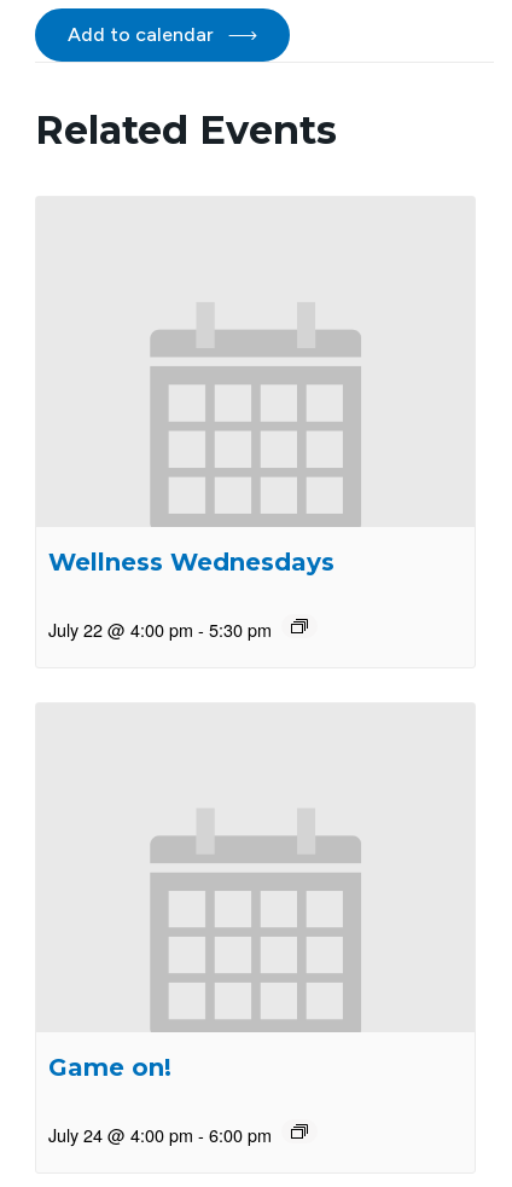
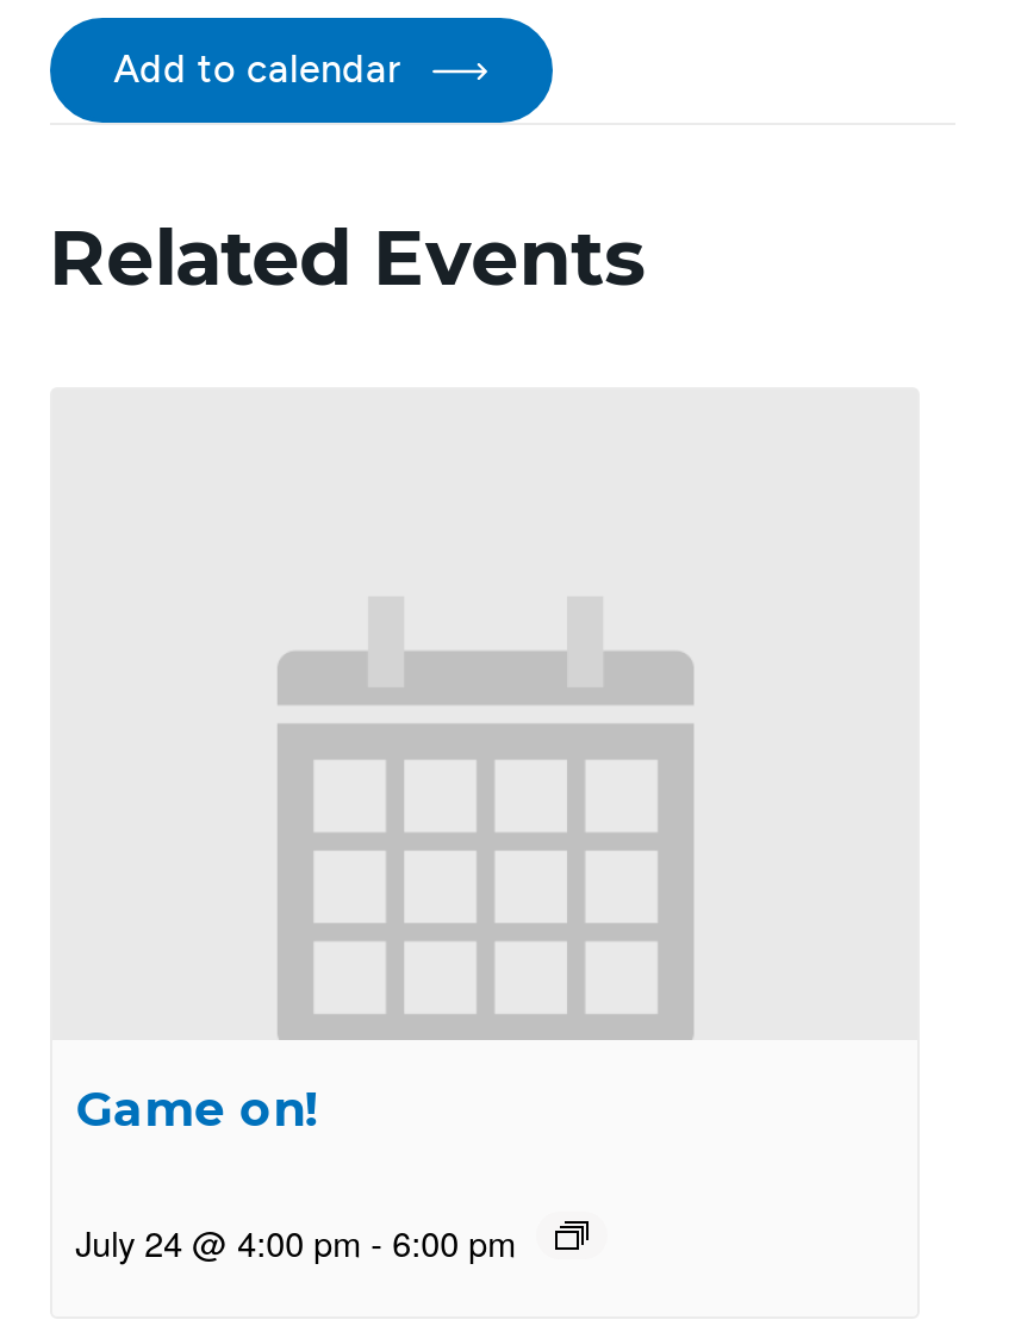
[48,547,334,641] Wellness Wednesdays | July 22 @ 4:00 pm - 5:30 pm -> none

